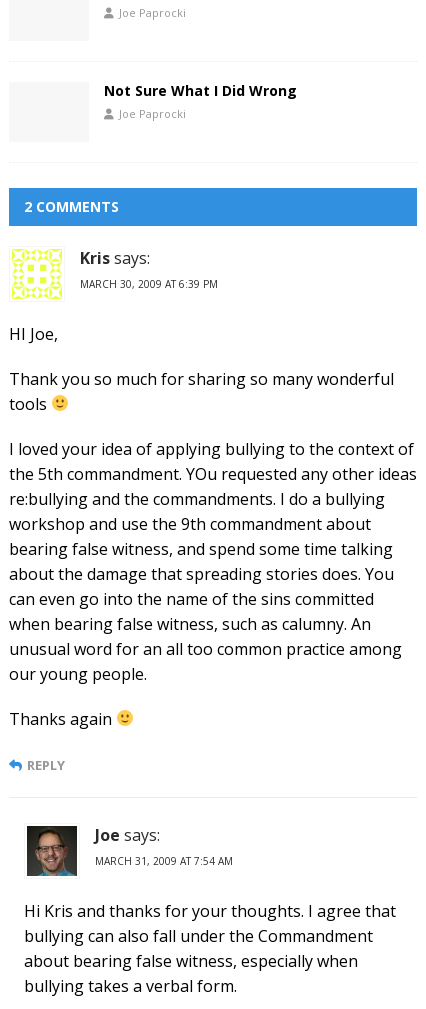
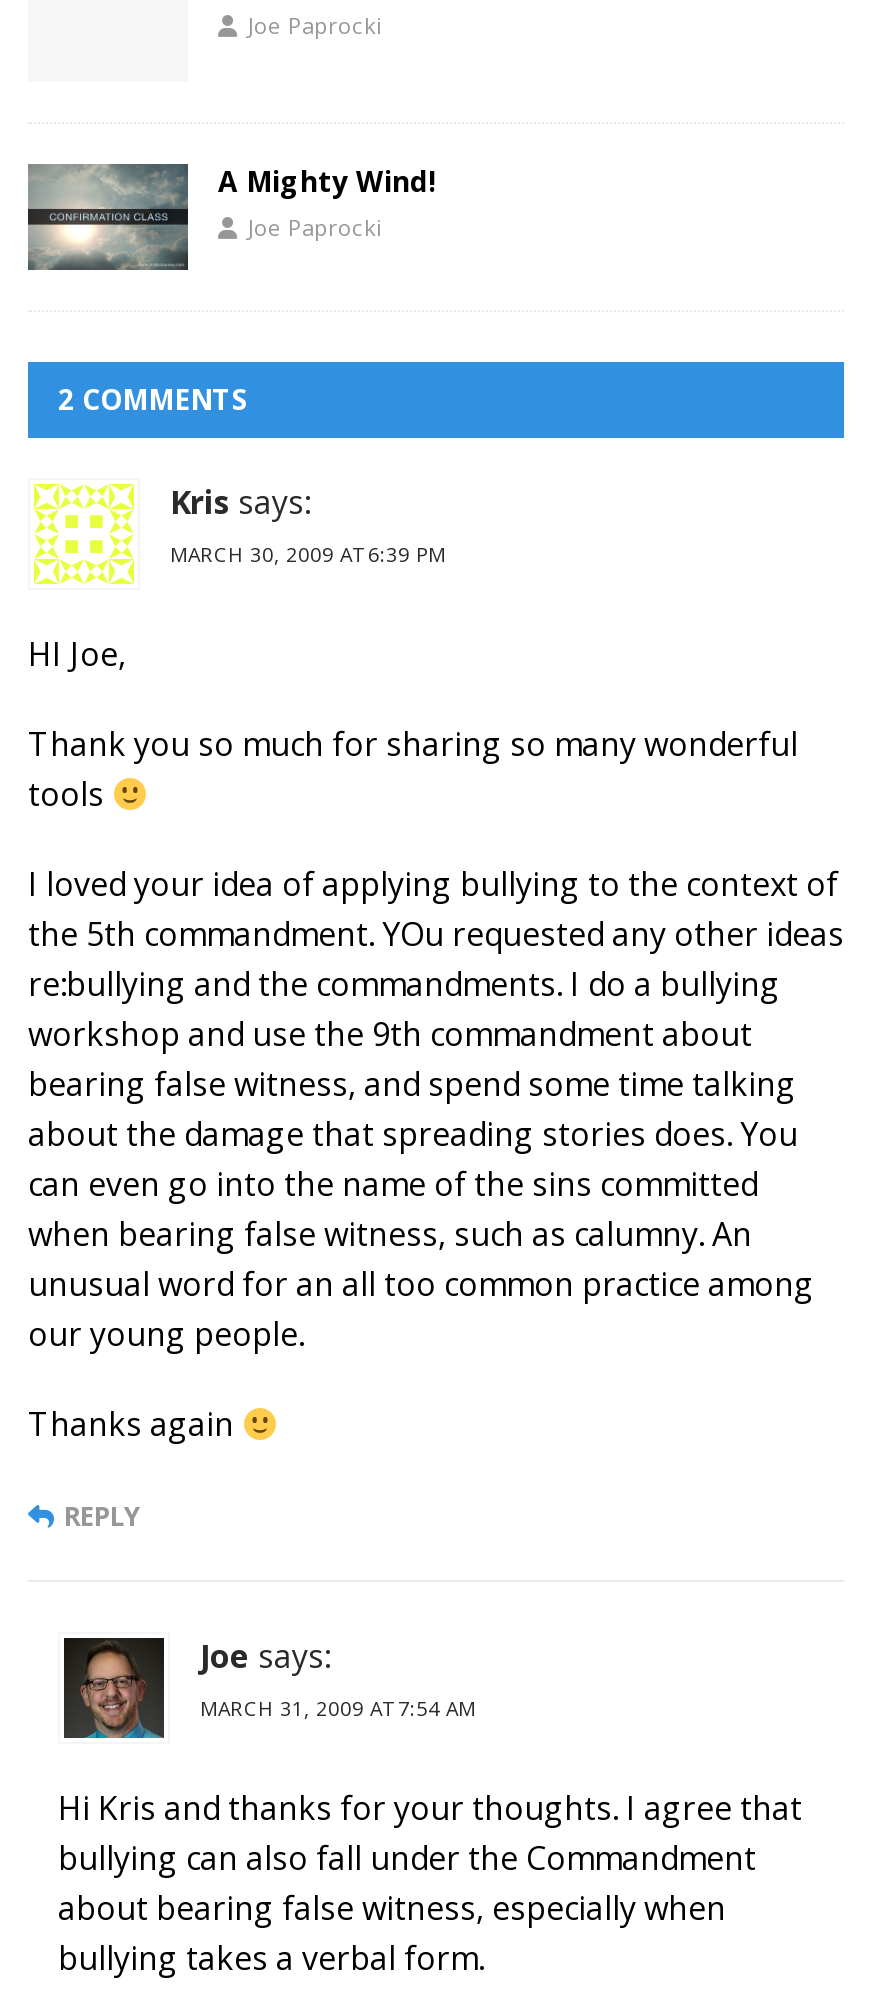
none -> [26,162,190,272] [image]
[104,81,297,100] Not Sure What I Did Wrong -> [218,161,436,199] A Mighty Wind!

